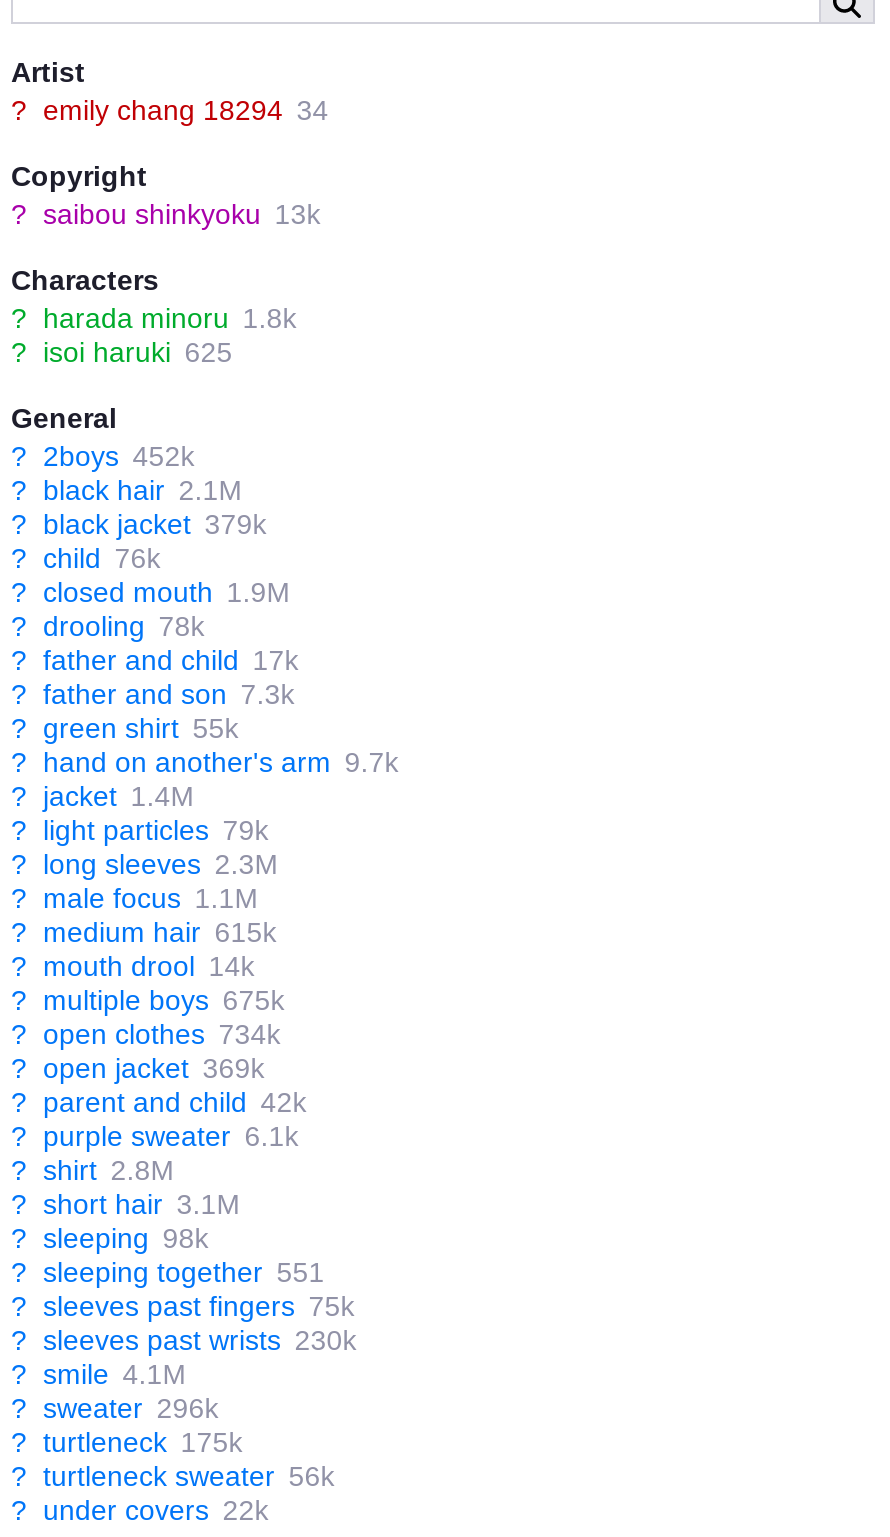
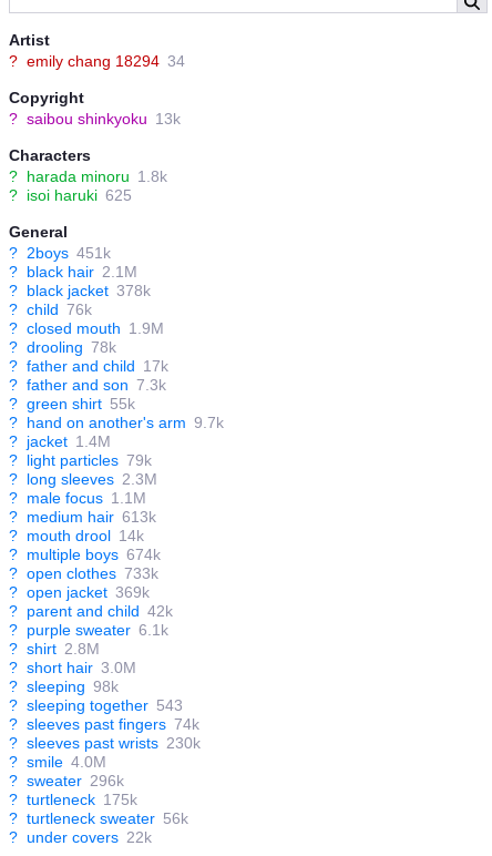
[11,441,195,473] ? 2boys 452k -> [9,244,111,262] ? 2boys 451k
[11,509,267,541] ? black jacket 379k -> [9,282,150,300] ? black jacket 378k
[11,917,277,949] ? medium hair 615k -> [9,508,156,526] ? medium hair 613k
[11,985,285,1017] ? multiple boys 675k -> [9,546,160,564] ? multiple boys 674k
[11,1019,281,1051] ? open clothes 734k -> [9,565,158,582] ? open clothes 733k
[11,1189,241,1221] ? short hair 3.1M -> [9,659,136,677] ? short hair 3.0M
[11,1257,325,1289] ? sleeping together 551 -> [9,697,183,714] ? sleeping together 543
[11,1291,355,1323] ? sleeves past fingers 75k -> [9,716,199,733] ? sleeves past fingers 74k
[11,1359,187,1391] ? smile 4.1M -> [9,753,106,771] ? smile 4.0M

